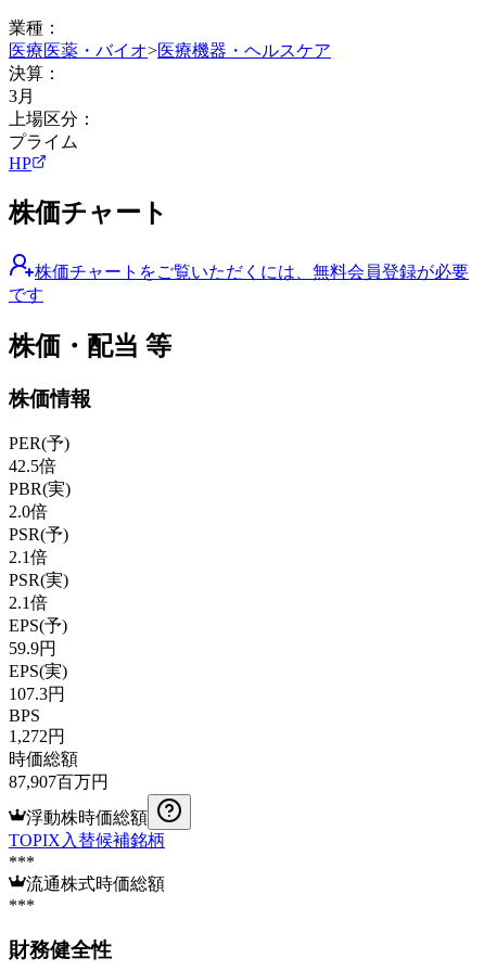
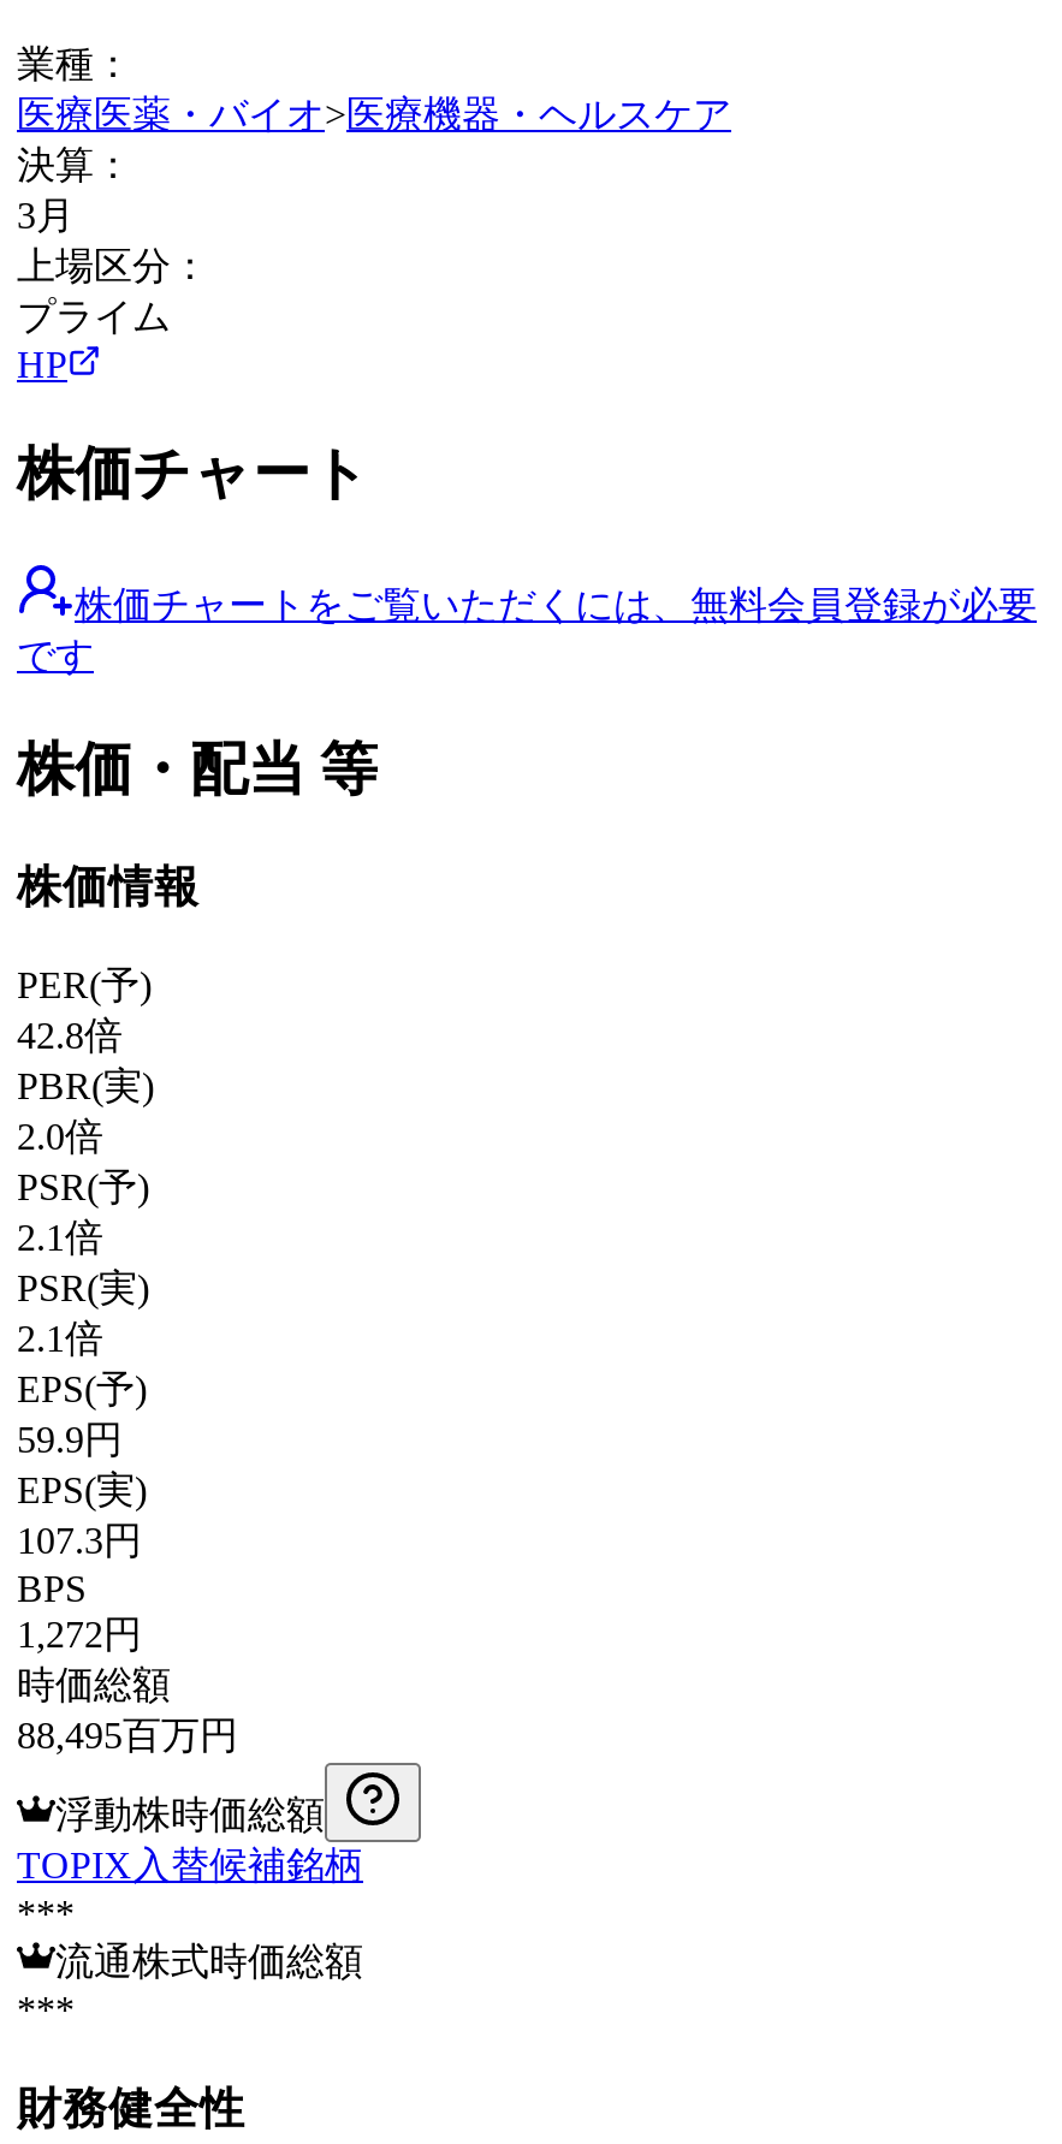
[9,457,56,475] 42.5倍 -> [17,1015,123,1056] 42.8倍
[9,773,109,791] 87,907百万円 -> [17,1715,238,1756] 88,495百万円

